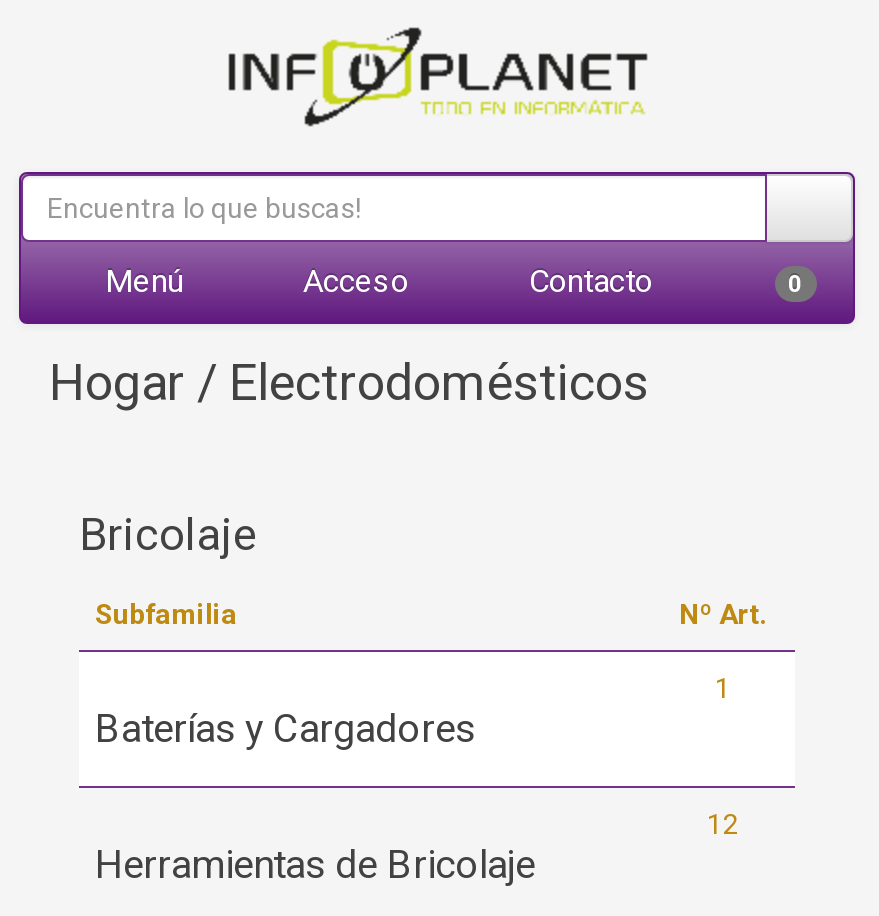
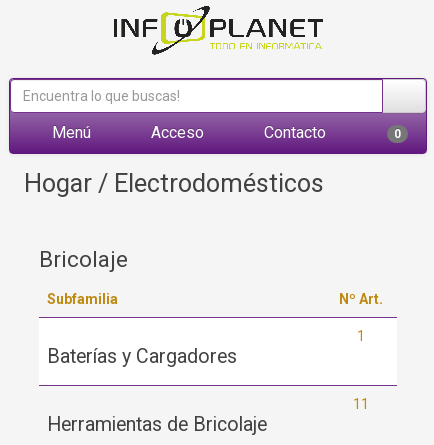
[707,808,739,840] 12 -> [353,396,369,412] 11

